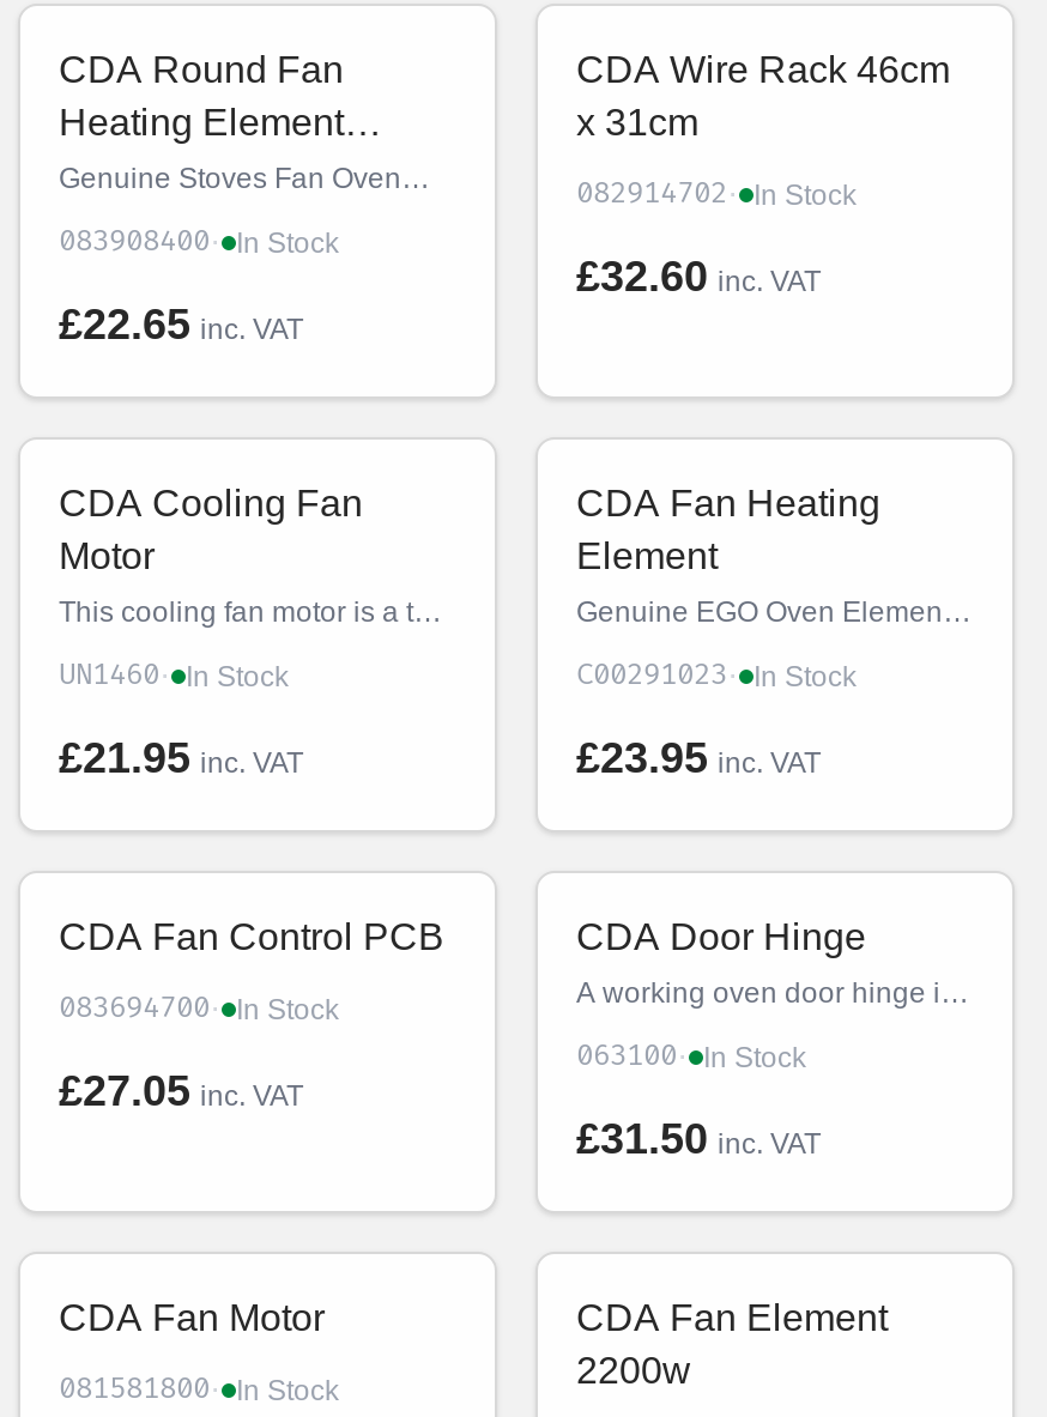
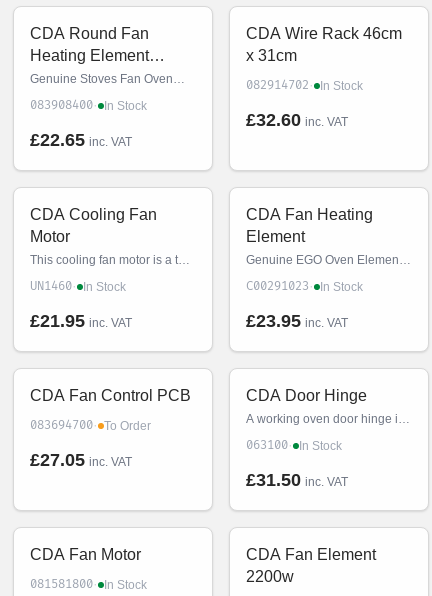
[59,988,339,1027] 083694700 · In Stock -> [30,417,151,433] 083694700 · To Order

